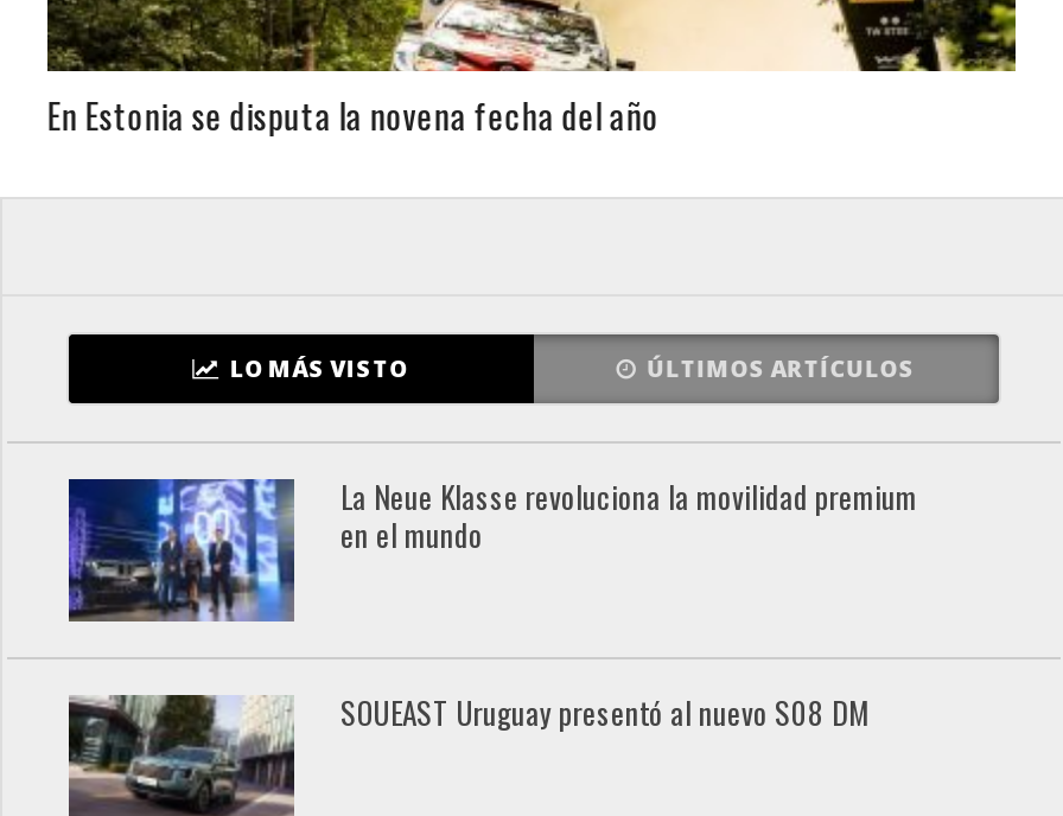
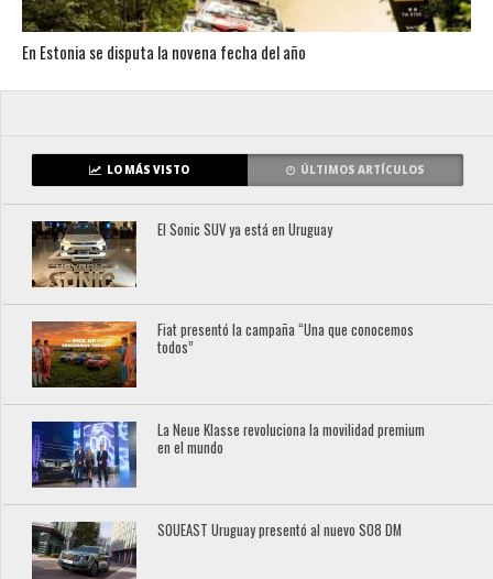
none -> [31,219,333,288] [image] | El Sonic SUV ya está en Uruguay
none -> [31,320,414,389] [image] | Fiat presentó la campaña “Una que conocemos | todos”

